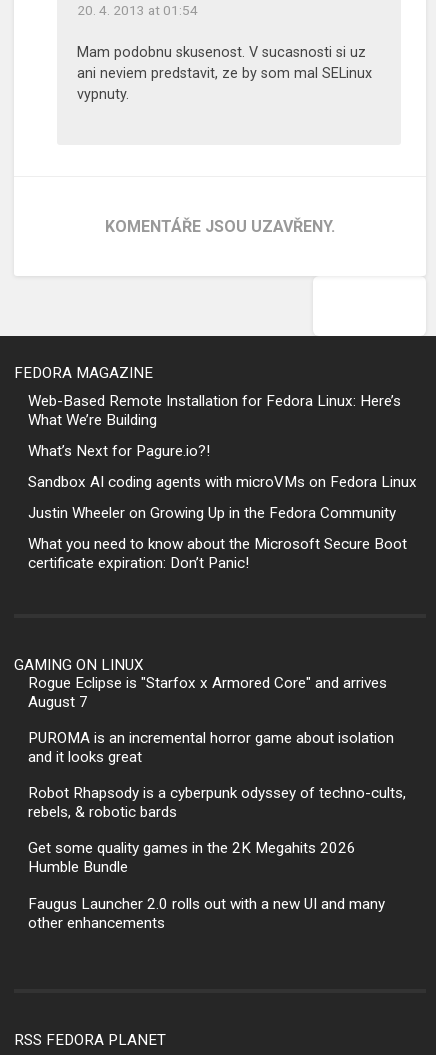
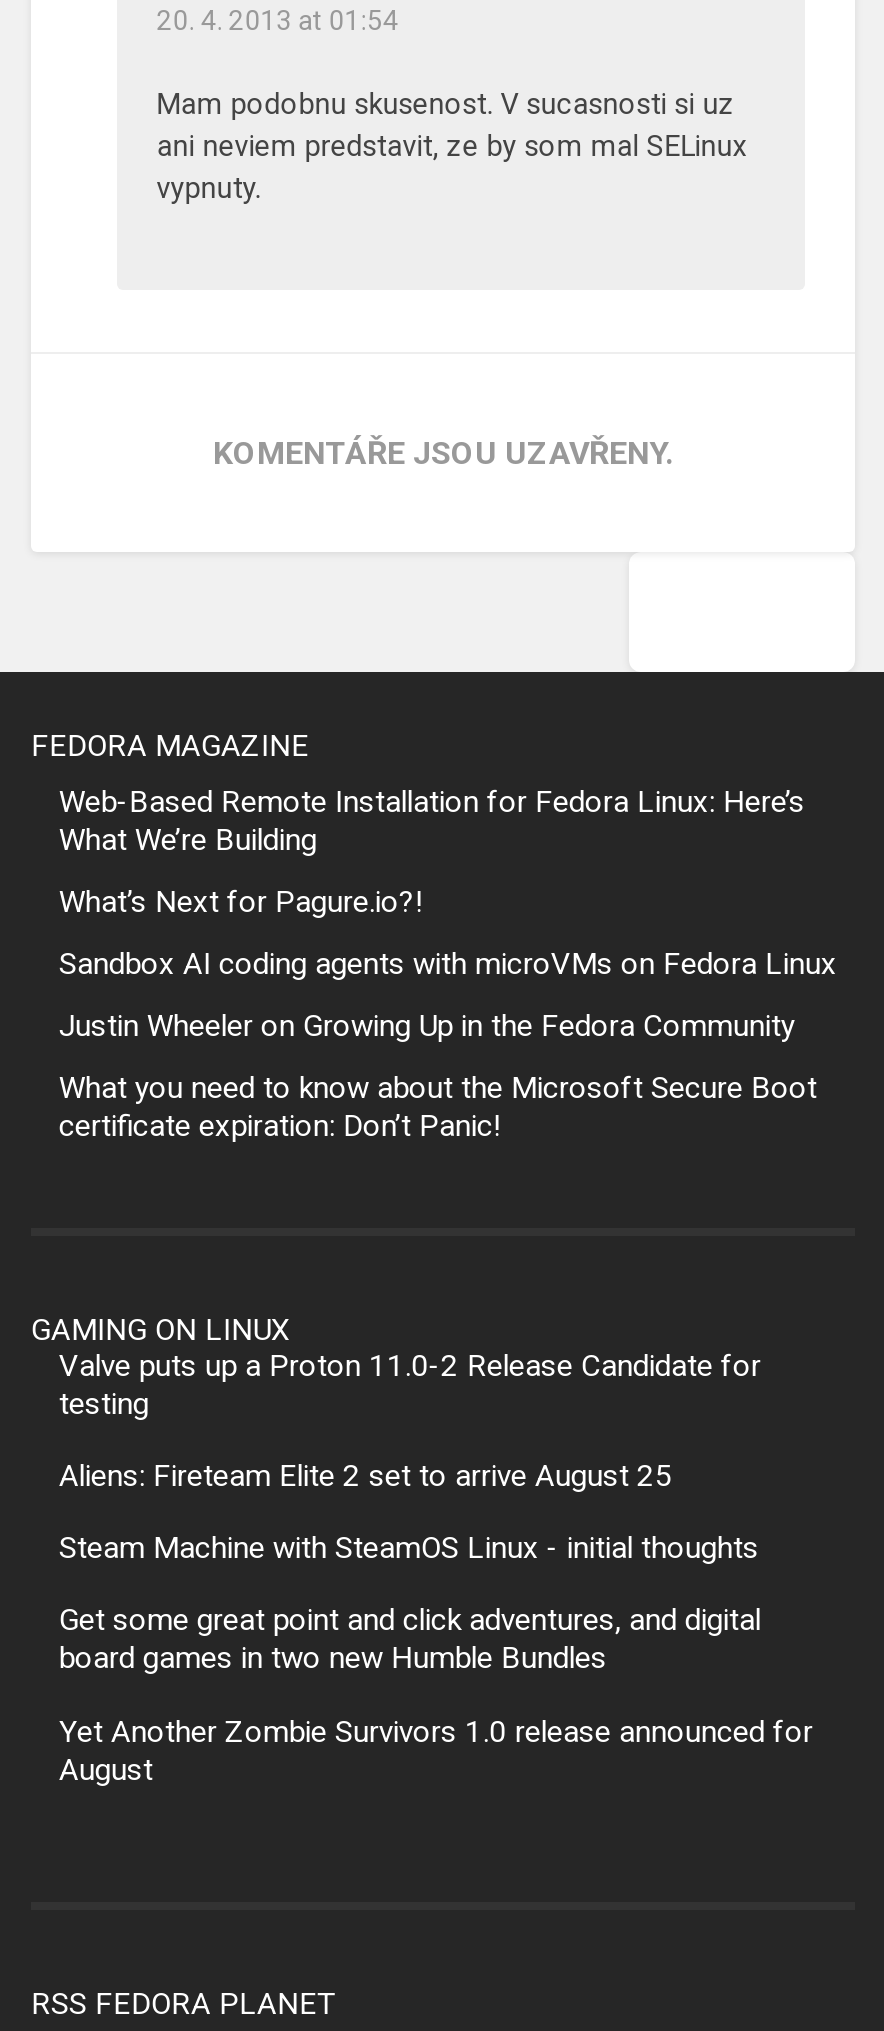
[28,674,387,711] Rogue Eclipse is "Starfox x Armored Core" and arrives | August 7 -> [59,1348,761,1422] Valve puts up a Proton 11.0-2 Release Candidate for | testing
[28,729,394,766] PUROMA is an incremental horror game about isolation | and it looks great -> [59,1458,673,1494] Aliens: Fireteam Elite 2 set to arrive August 25
[28,784,406,821] Robot Rhapsody is a cyberpunk odyssey of techno-cults, | rebels, & robotic bards -> [59,1530,759,1566] Steam Machine with SteamOS Linux - initial thoughts
[28,839,356,876] Get some quality games in the 2K Megahits 2026 | Humble Bundle -> [59,1603,761,1677] Get some great point and click adventures, and digital | board games in two new Humble Bundles
[28,894,385,931] Faugus Launcher 2.0 rolls out with a new UI and many | other enhancements -> [59,1713,813,1787] Yet Another Zombie Survivors 1.0 release announced for | August

